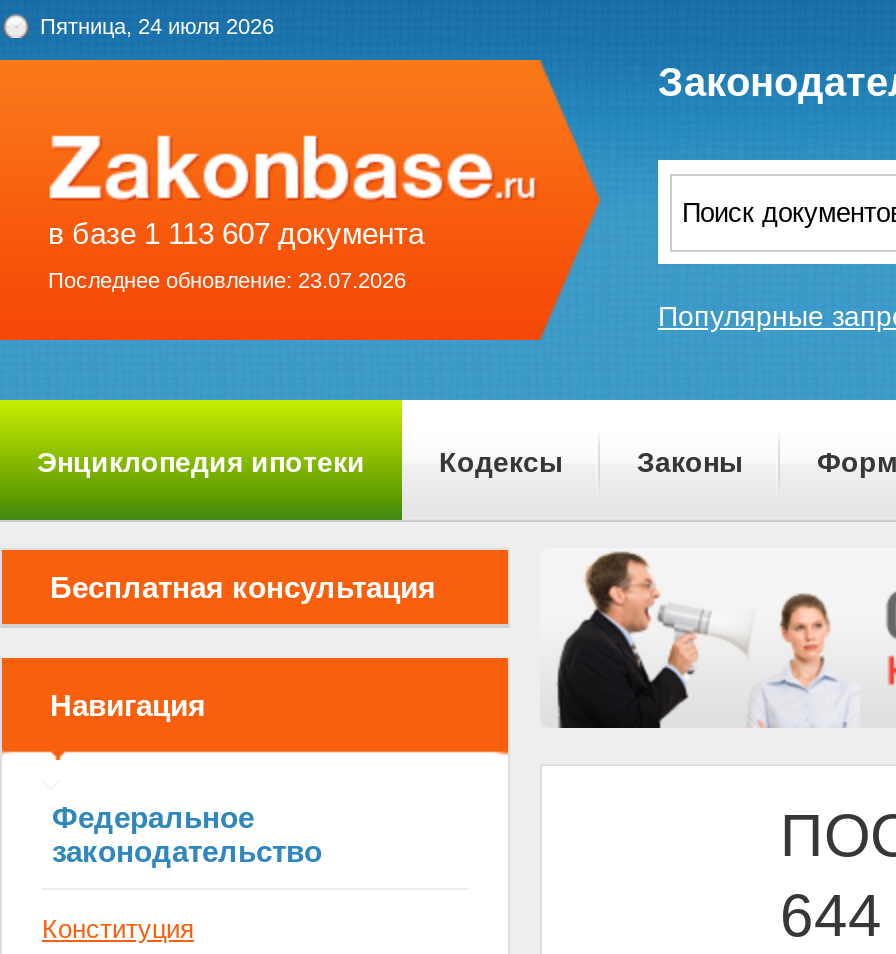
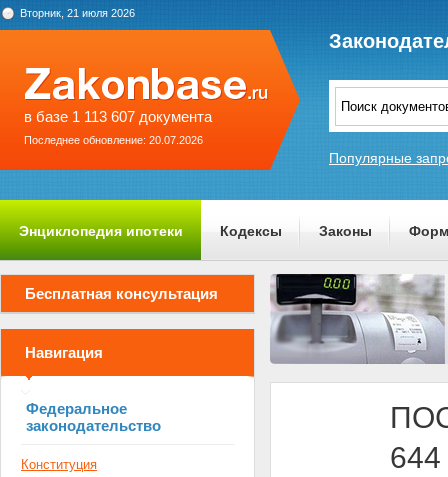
[40,14,274,38] Пятница, 24 июля 2026 -> [20,7,135,19] Вторник, 21 июля 2026
[48,268,406,292] Последнее обновление: 23.07.2026 -> [24,134,203,146] Последнее обновление: 20.07.2026
[542,548,890,728] [image] -> [270,273,445,364] [image]

